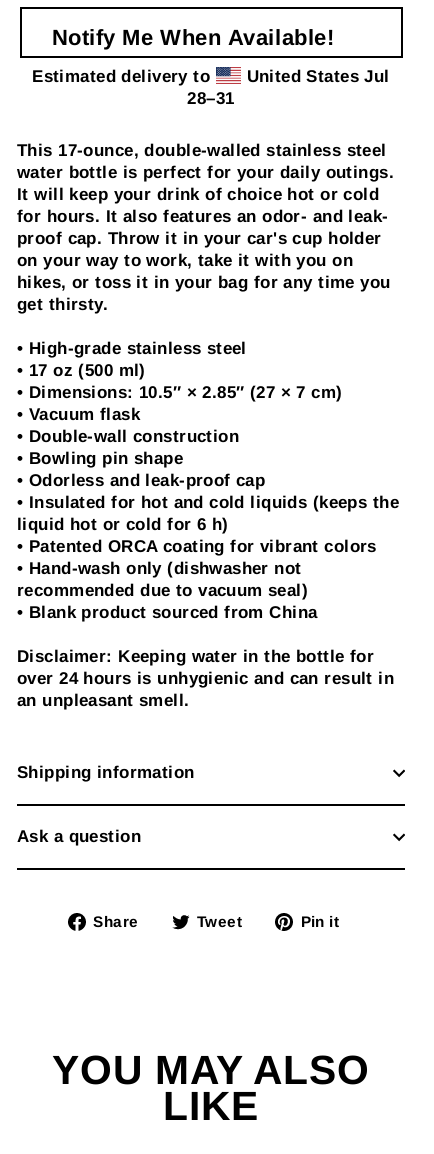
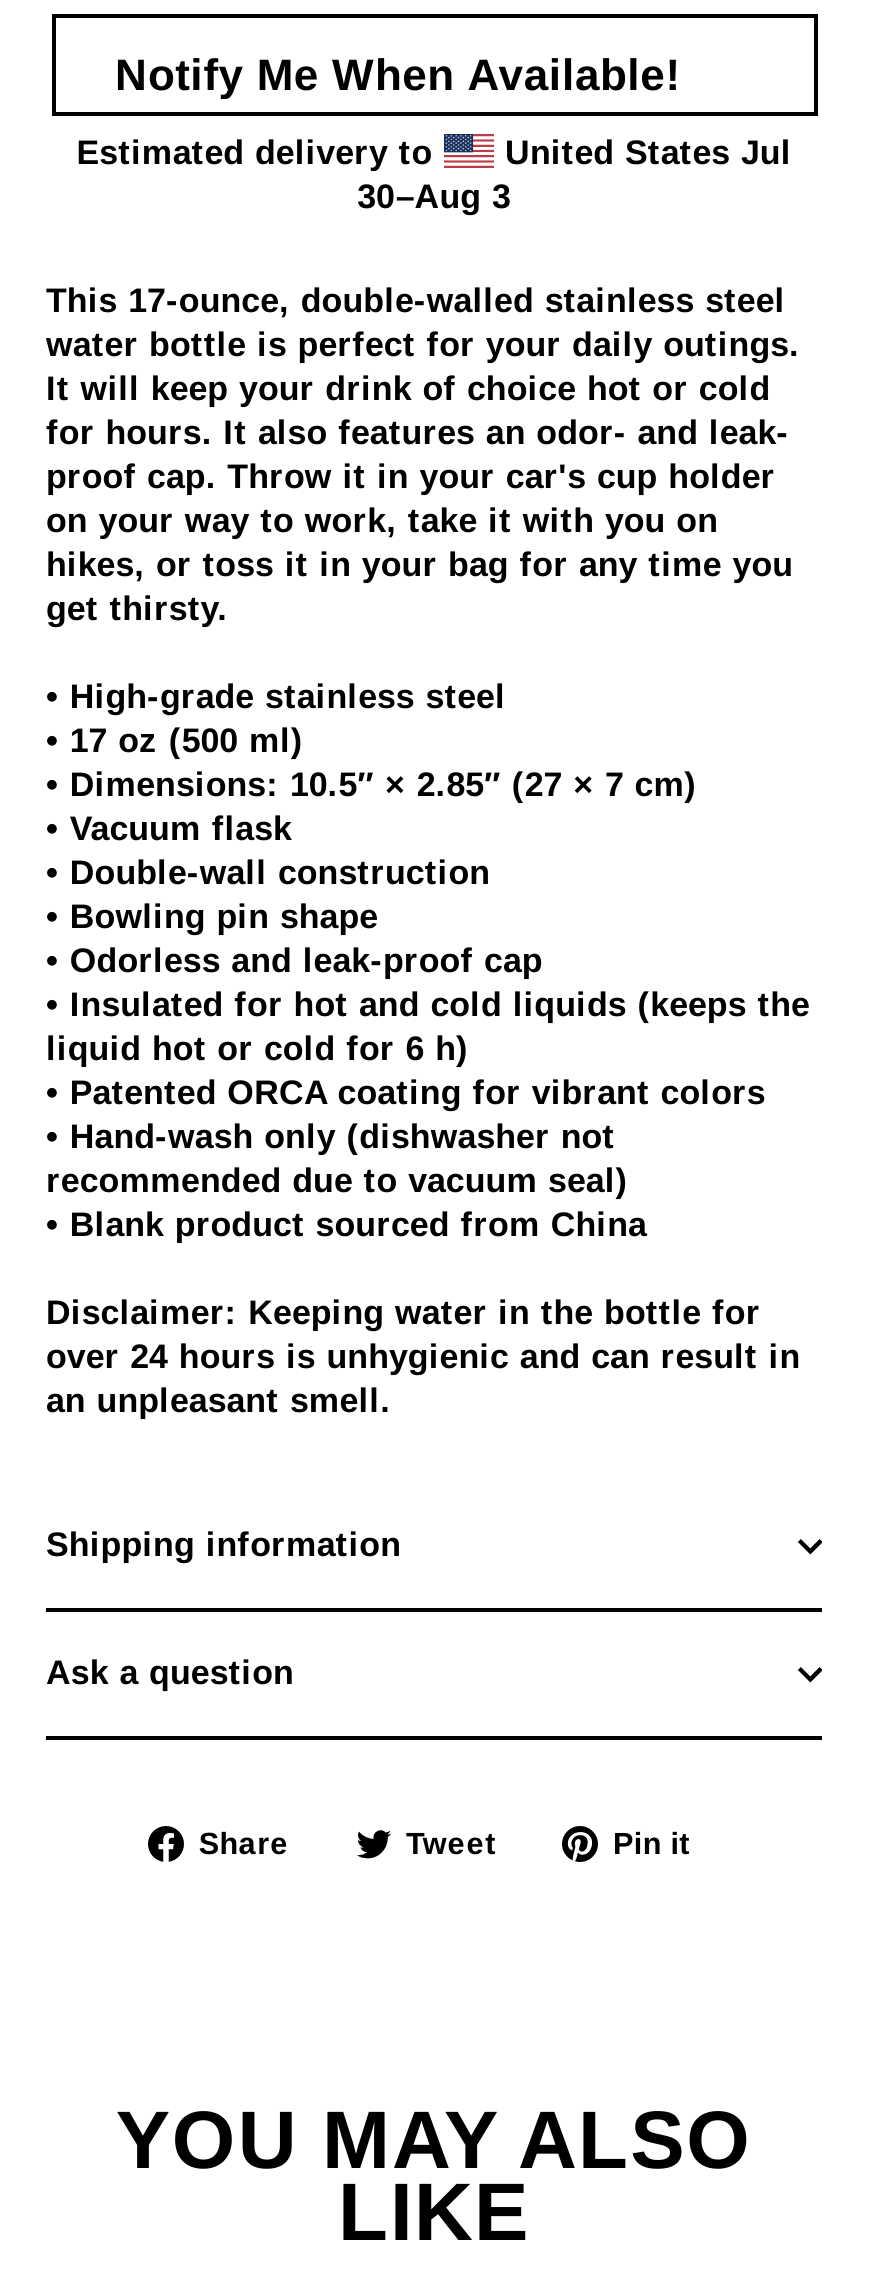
[187,89,235,108] 28–31 -> [357,178,511,216] 30–Aug 3

